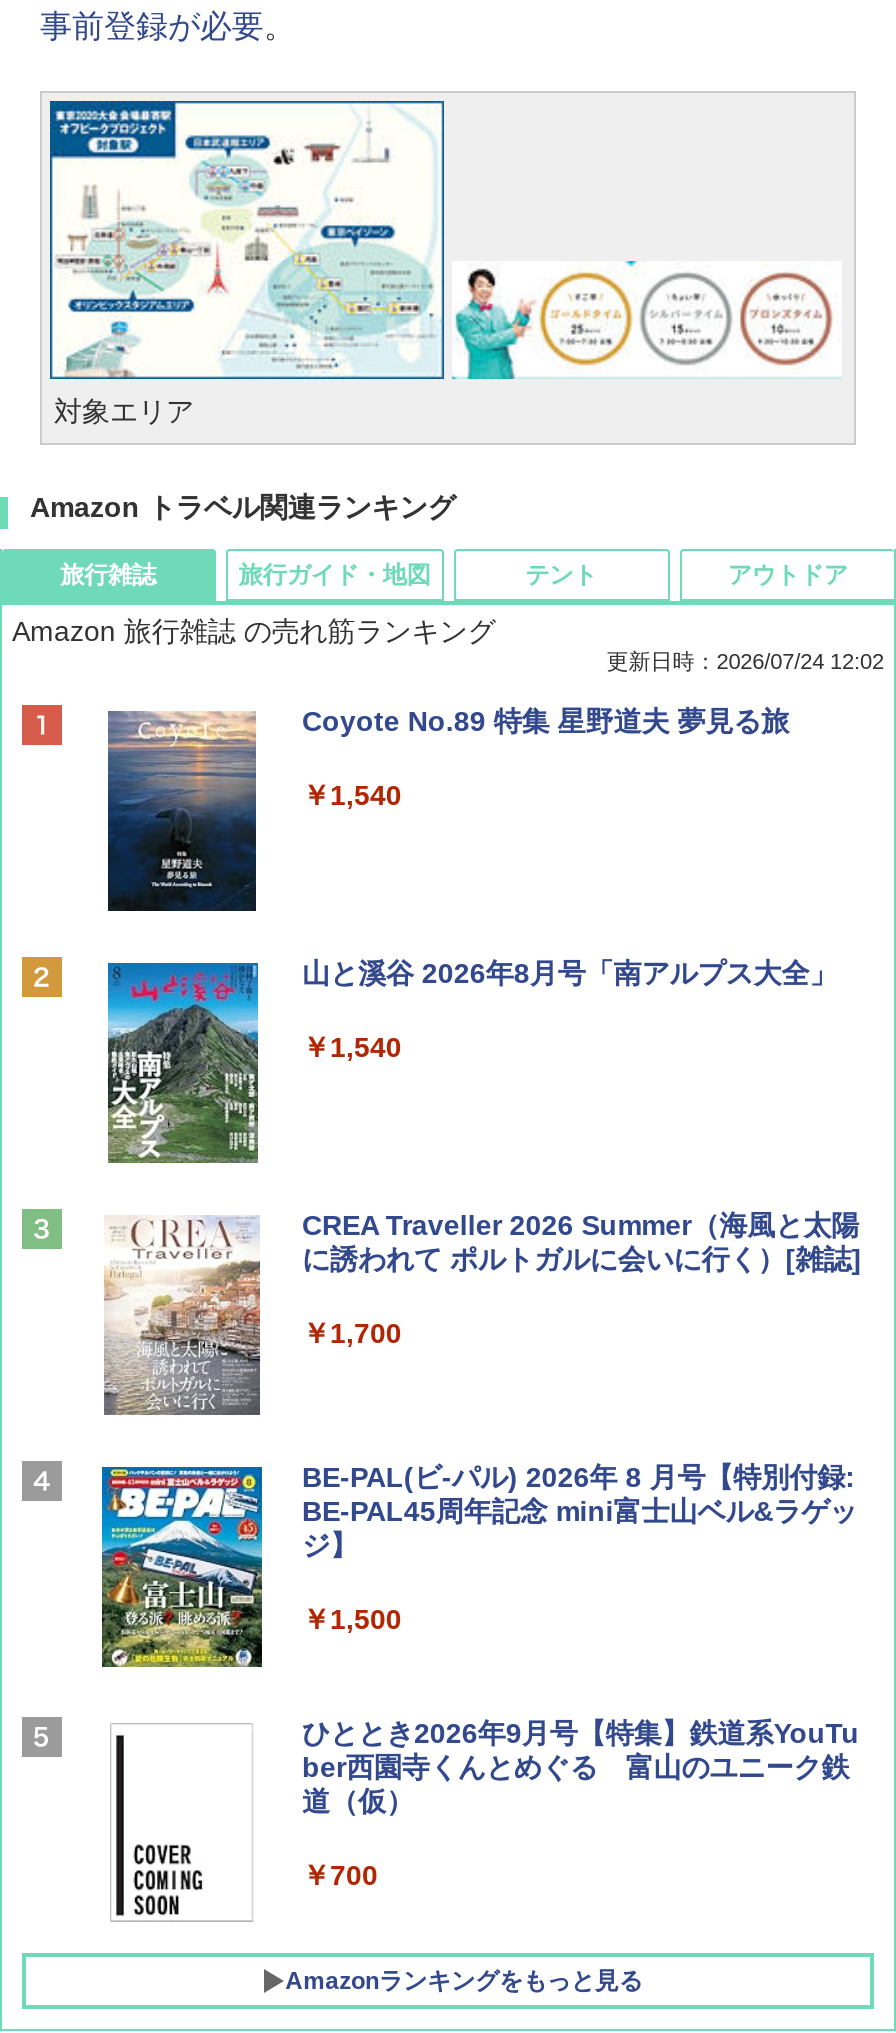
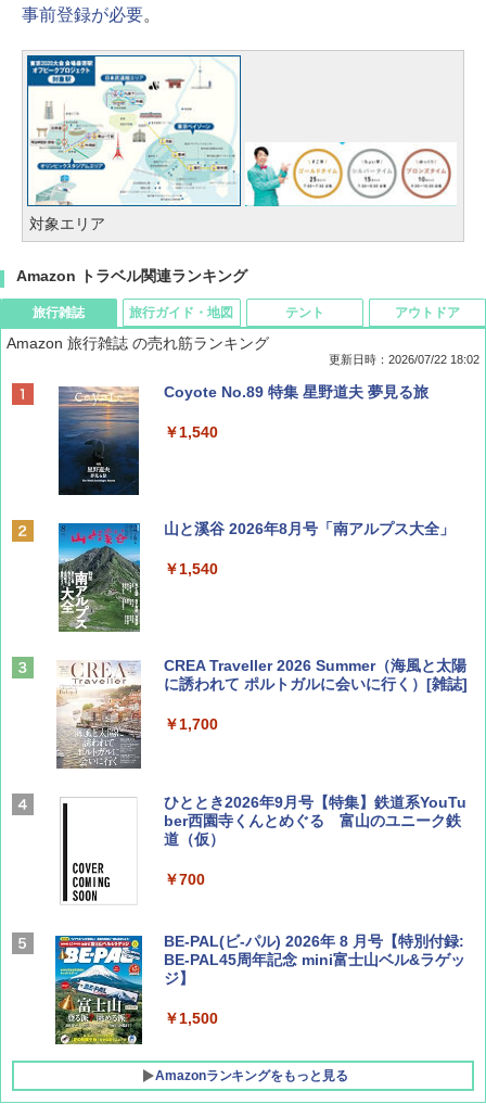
[607,650,884,674] 更新日時：2026/07/24 12:02 -> [329,353,479,366] 更新日時：2026/07/22 18:02
moved [100,1462,857,1669] -> [54,933,465,1045]: [image] | BE-PAL(ビ-パル) 2026年 8 月号【特別付録: | BE-PAL45周年記念 mini富士山ベル&ラゲッ | ジ】 | ￥1,500
moved [302,1718,859,1892] -> [164,794,466,888]: ひととき2026年9月号【特集】鉄道系YouTu | ber西園寺くんとめぐる 富山のユニーク鉄 | 道（仮） | ￥700

